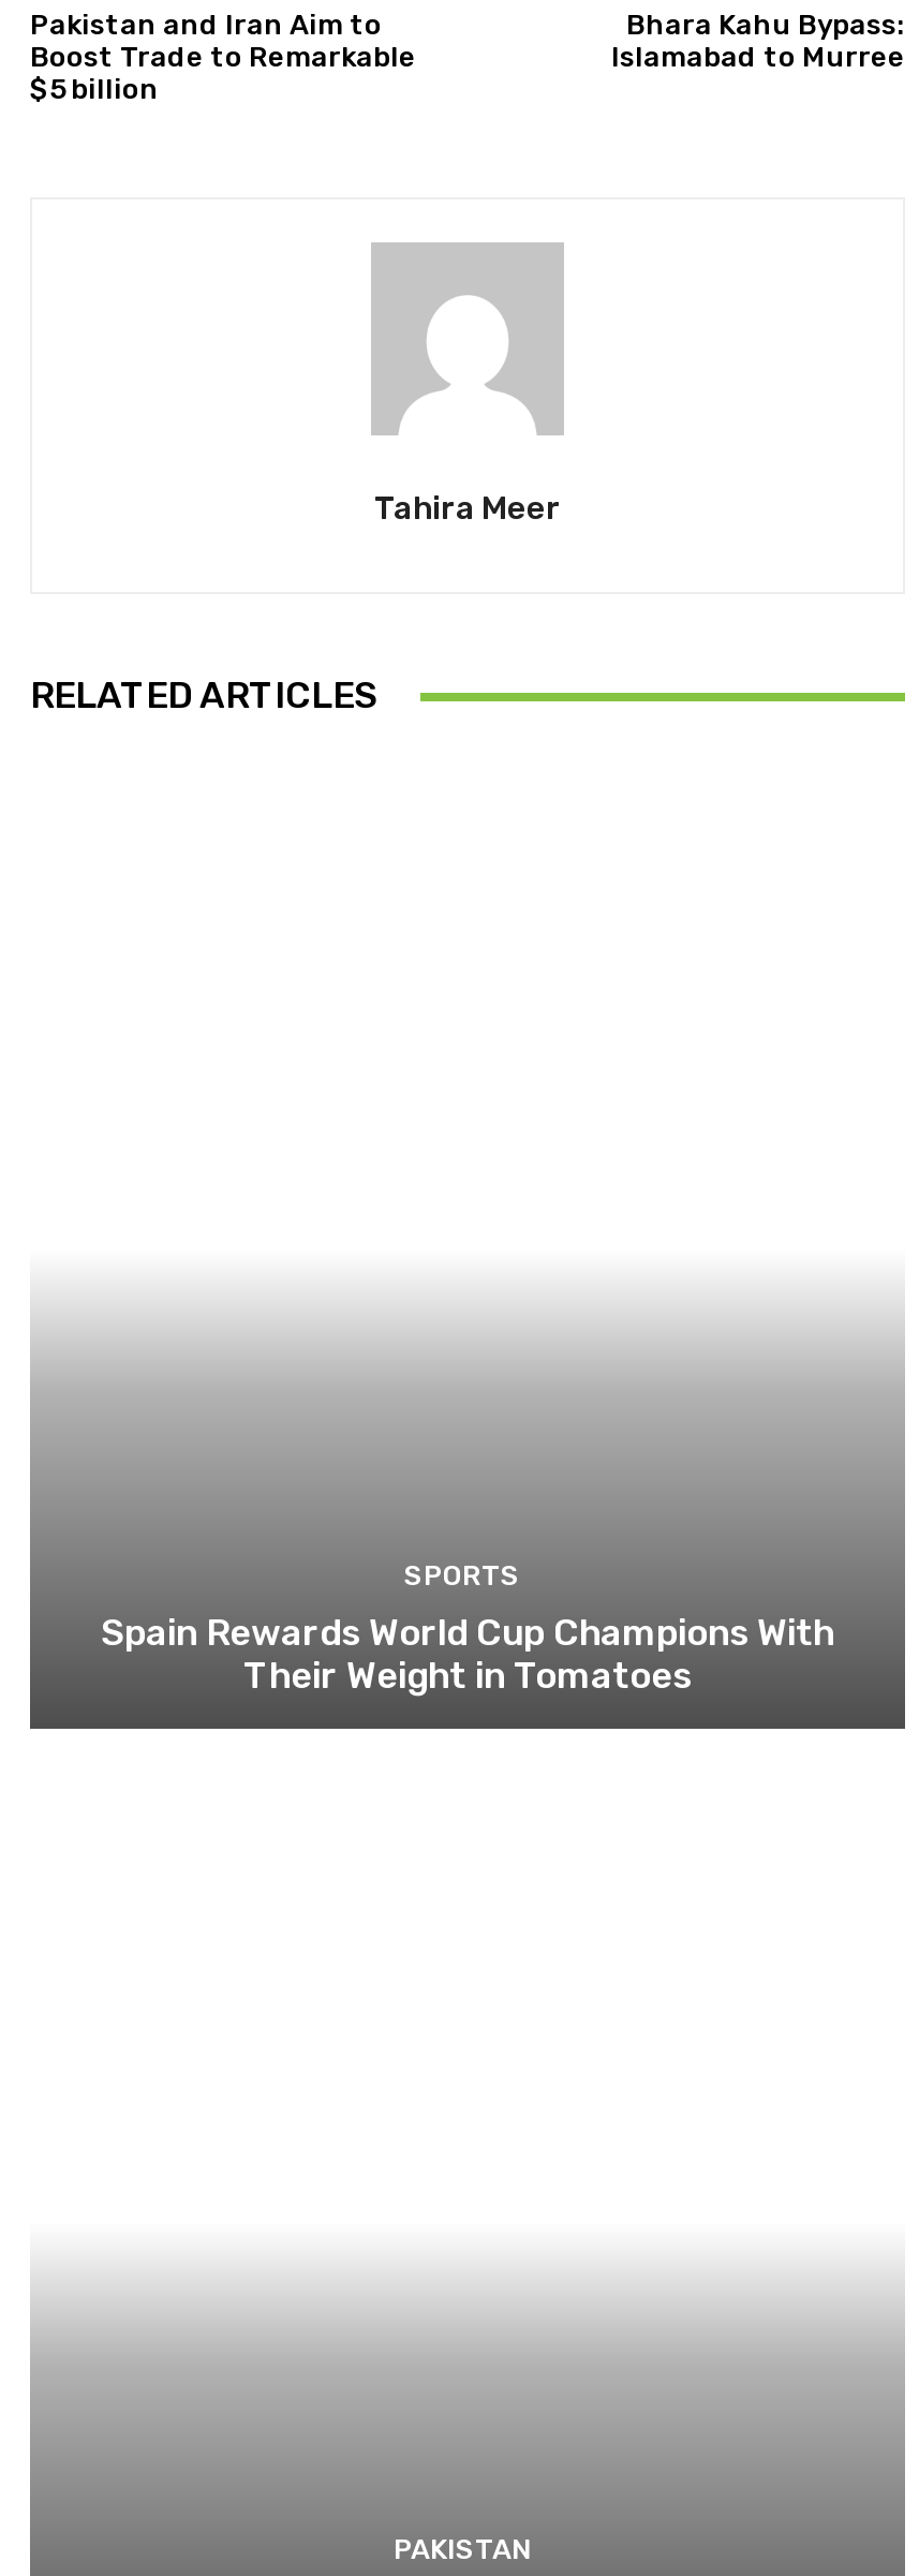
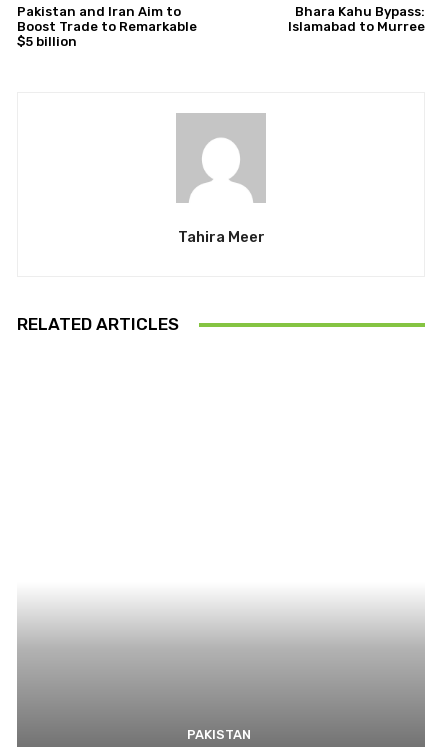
[101,1559,834,1696] SPORTS | Spain Rewards World Cup Champions With | Their Weight in Tomatoes -> none

